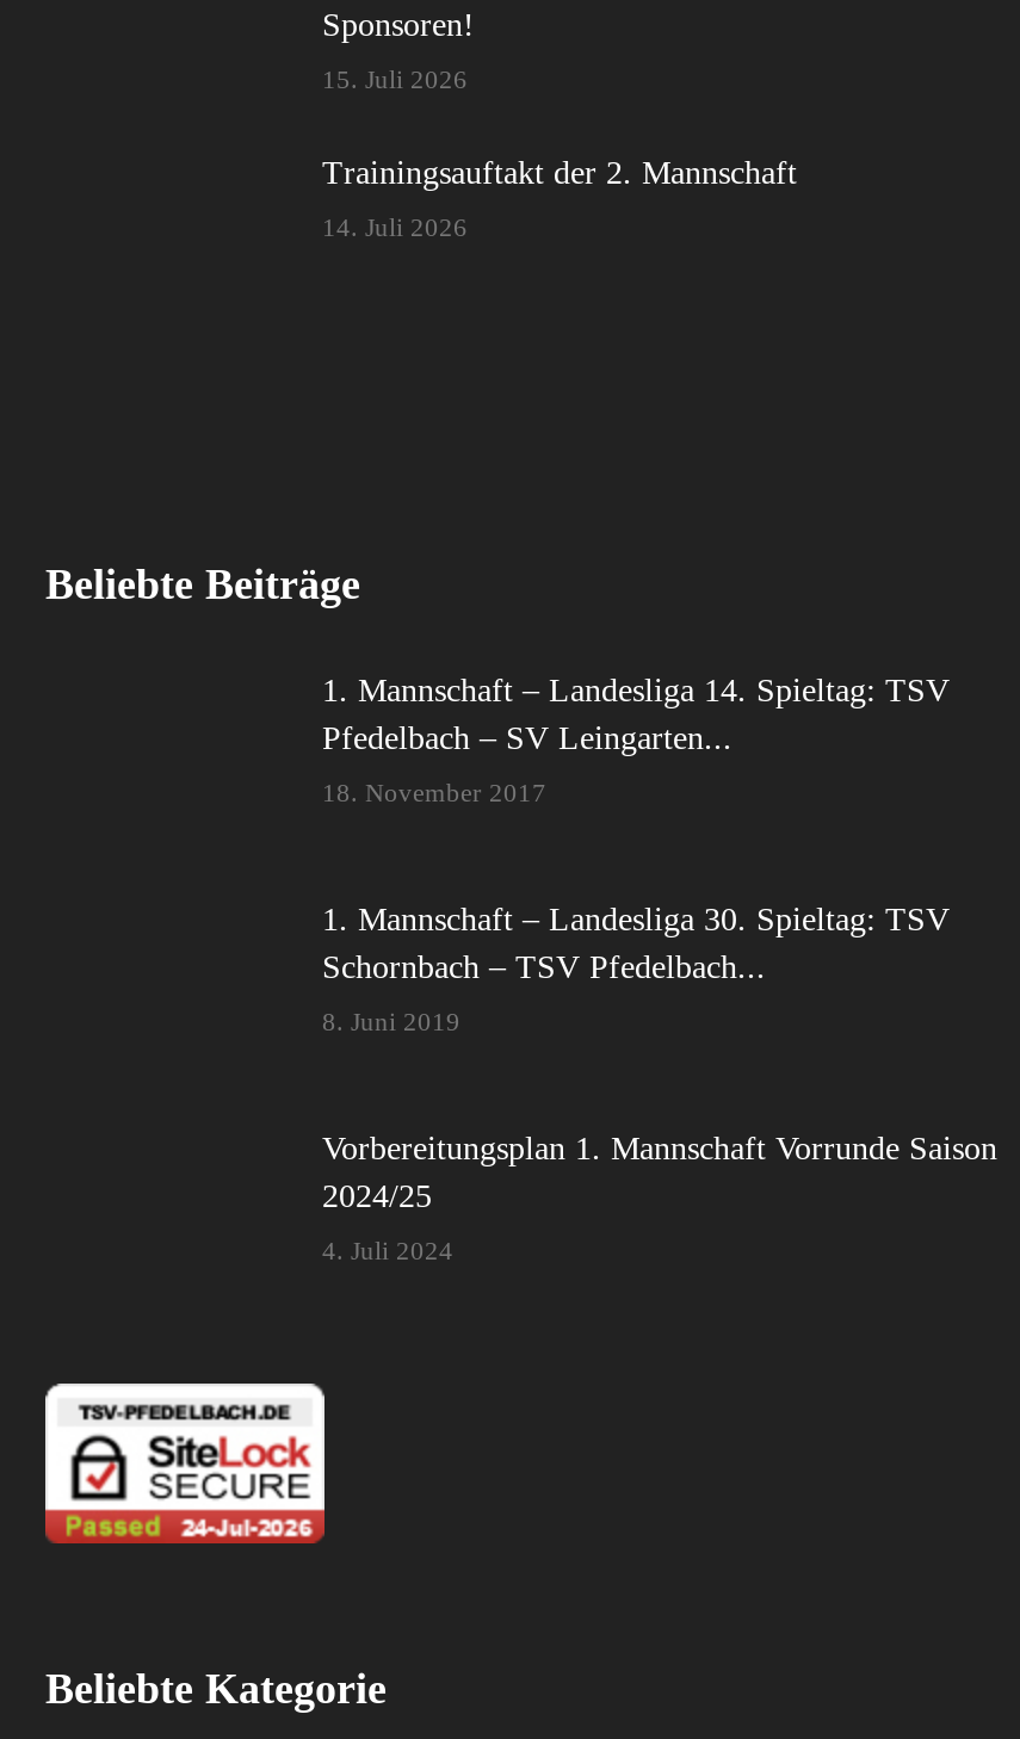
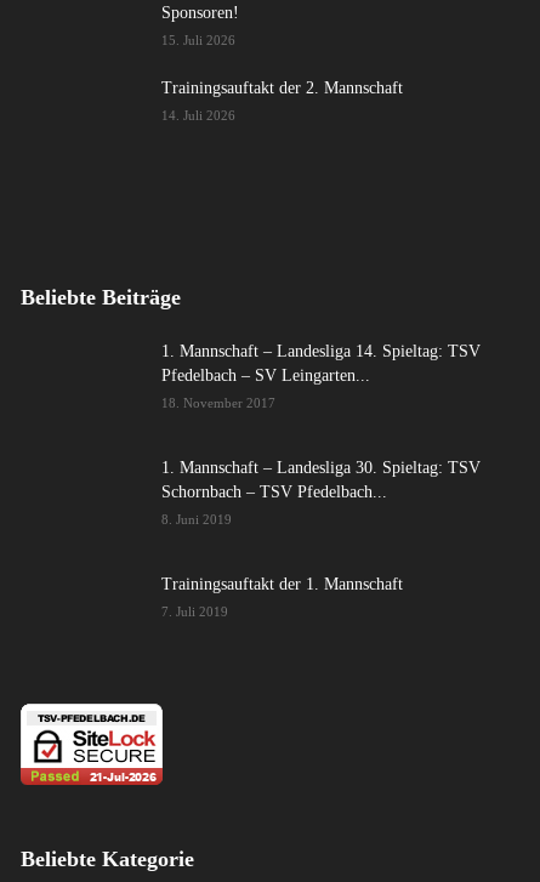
[322,1131,997,1214] Vorbereitungsplan 1. Mannschaft Vorrunde Saison | 2024/25 -> [161,575,403,593] Trainingsauftakt der 1. Mannschaft
[322,1236,453,1264] 4. Juli 2024 -> [161,604,228,619] 7. Juli 2019

